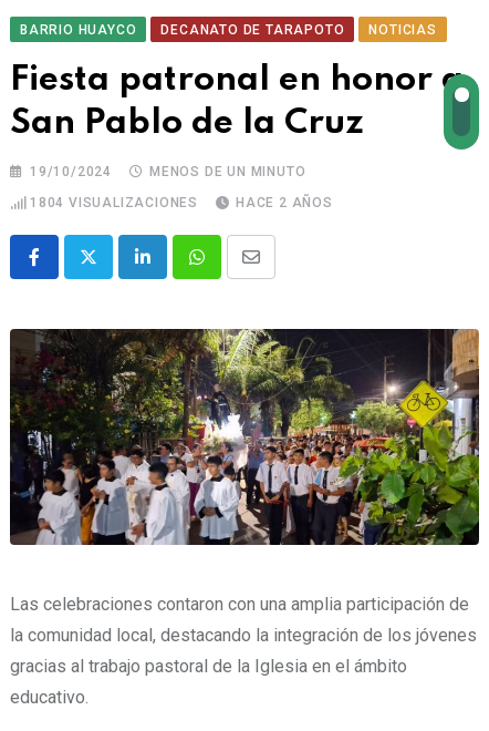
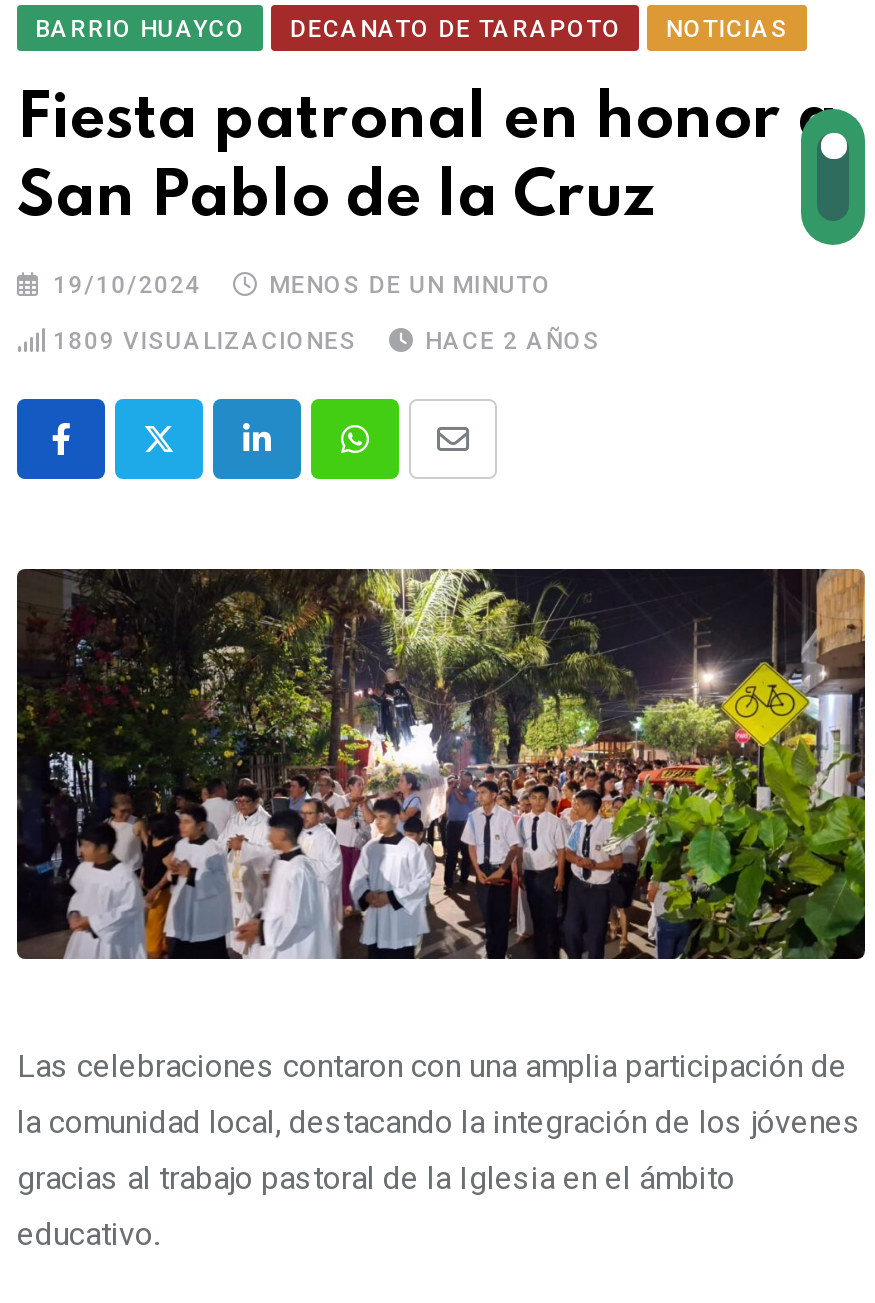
[30,195,198,210] 1804 VISUALIZACIONES -> [53,327,357,355] 1809 VISUALIZACIONES

